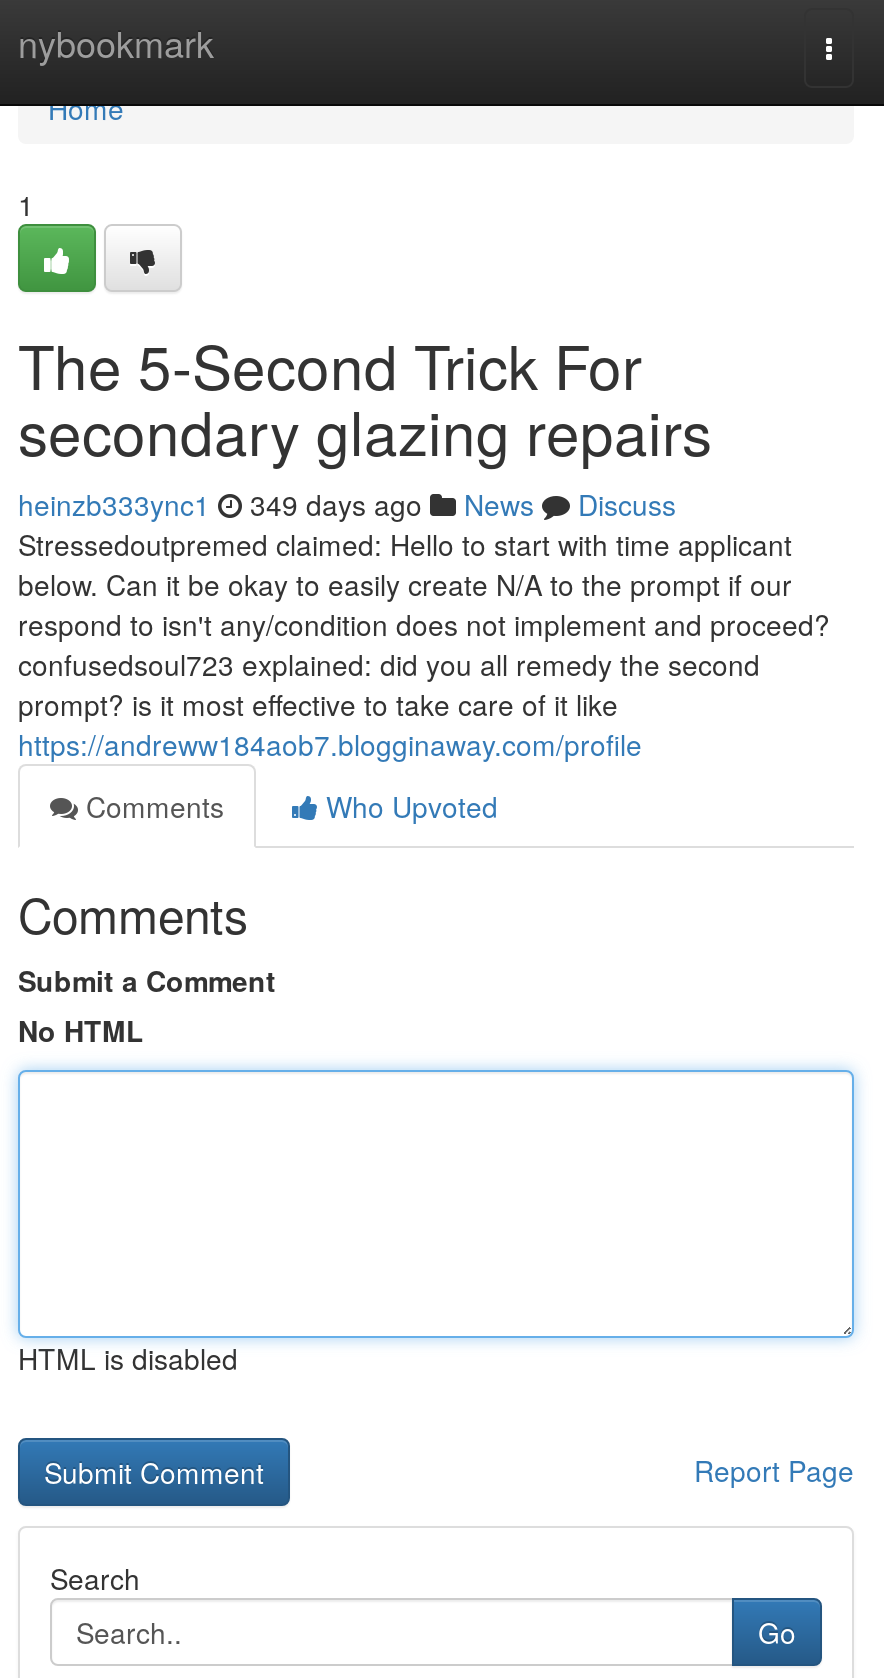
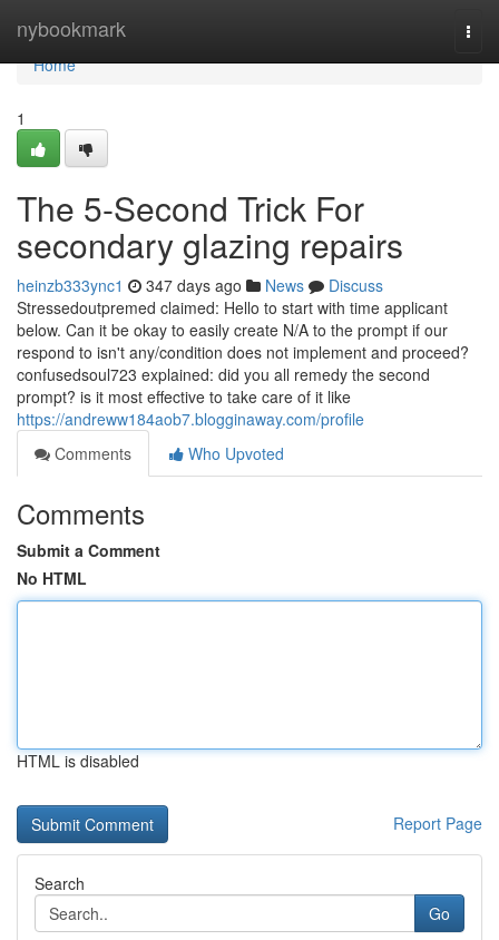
[18,484,676,524] heinzb333ync1 349 days ago News Discuss -> [17,274,383,296] heinzb333ync1 347 days ago News Discuss

